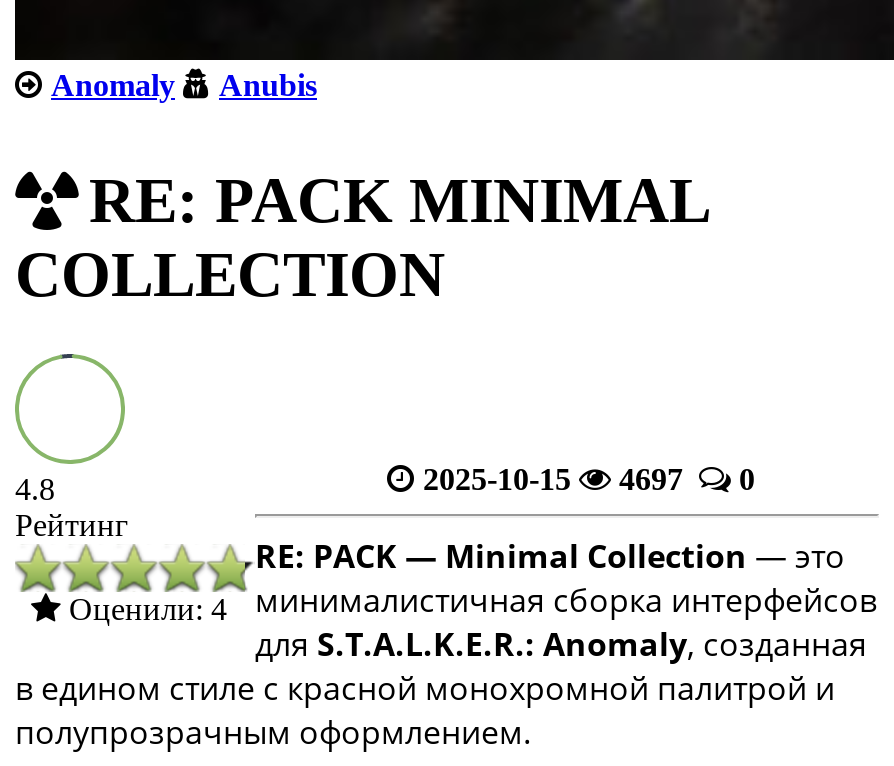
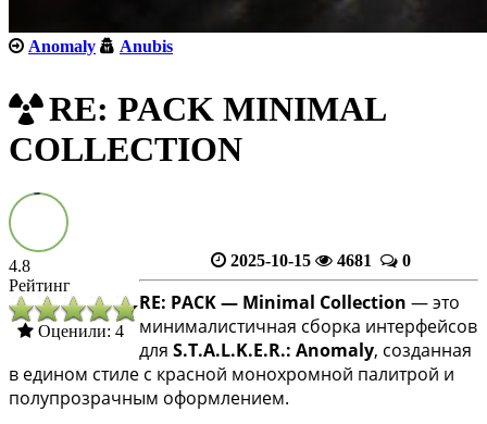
[423,462,755,496] 2025-10-15 4697 0 -> [230,251,411,270] 2025-10-15 4681 0

